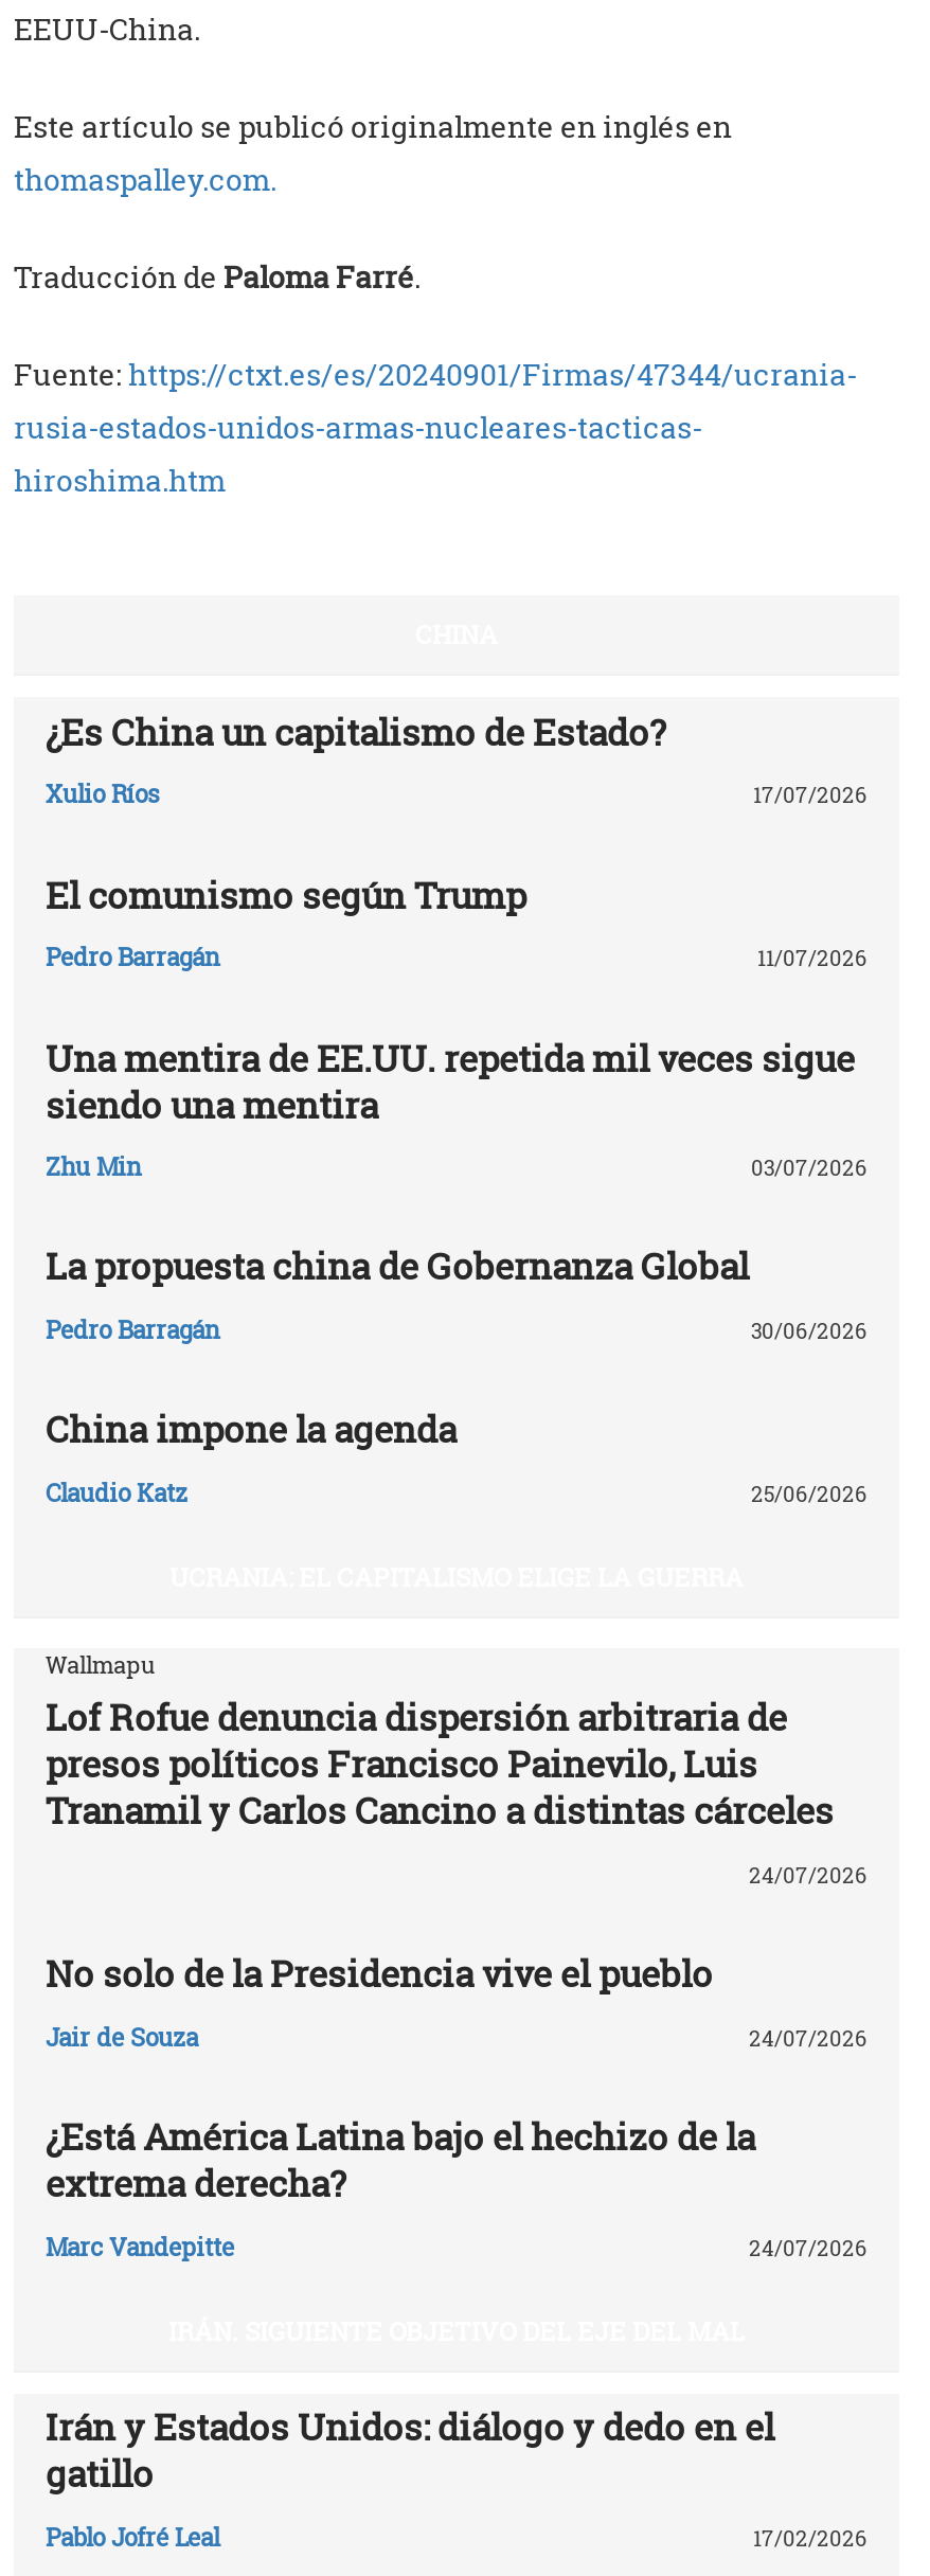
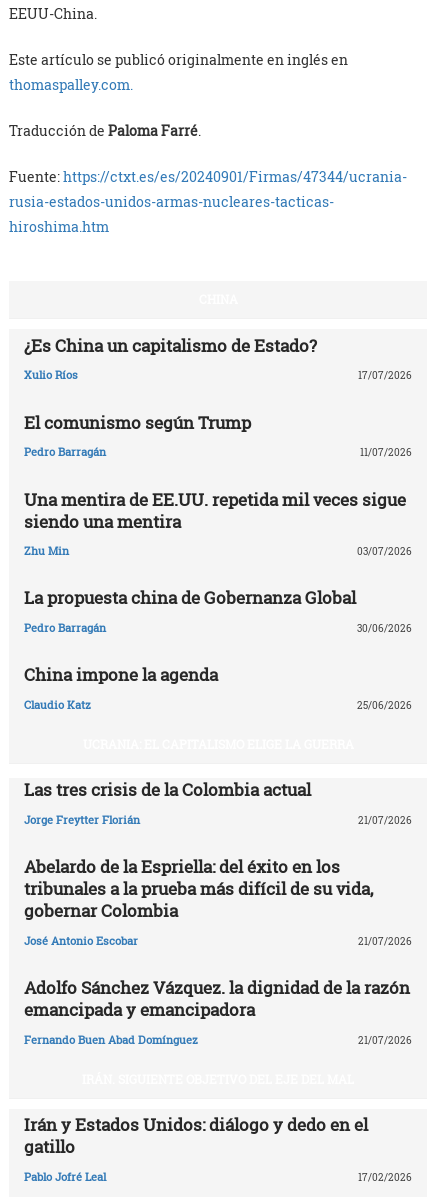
[46,1649,834,1836] Wallmapu | Lof Rofue denuncia dispersión arbitraria de | presos políticos Francisco Painevilo, Luis | Tranamil y Carlos Cancino a distintas cárceles -> [24,778,311,801] Las tres crisis de la Colombia actual
[749,1862,868,1890] 24/07/2026 -> [24,812,412,827] Jorge Freytter Florián | 21/07/2026
[46,1950,713,1999] No solo de la Presidencia vive el pueblo -> [24,855,373,922] Abelardo de la Espriella: del éxito en los | tribunales a la prueba más difícil de su vida, | gobernar Colombia
[46,2021,868,2053] Jair de Souza | 24/07/2026 -> [24,933,412,948] José Antonio Escobar | 21/07/2026
[46,2113,755,2208] ¿Está América Latina bajo el hechizo de la | extrema derecha? -> [24,976,410,1021] Adolfo Sánchez Vázquez. la dignidad de la razón | emancipada y emancipadora
[46,2230,868,2262] Marc Vandepitte | 24/07/2026 -> [24,1032,412,1047] Fernando Buen Abad Domínguez | 21/07/2026

